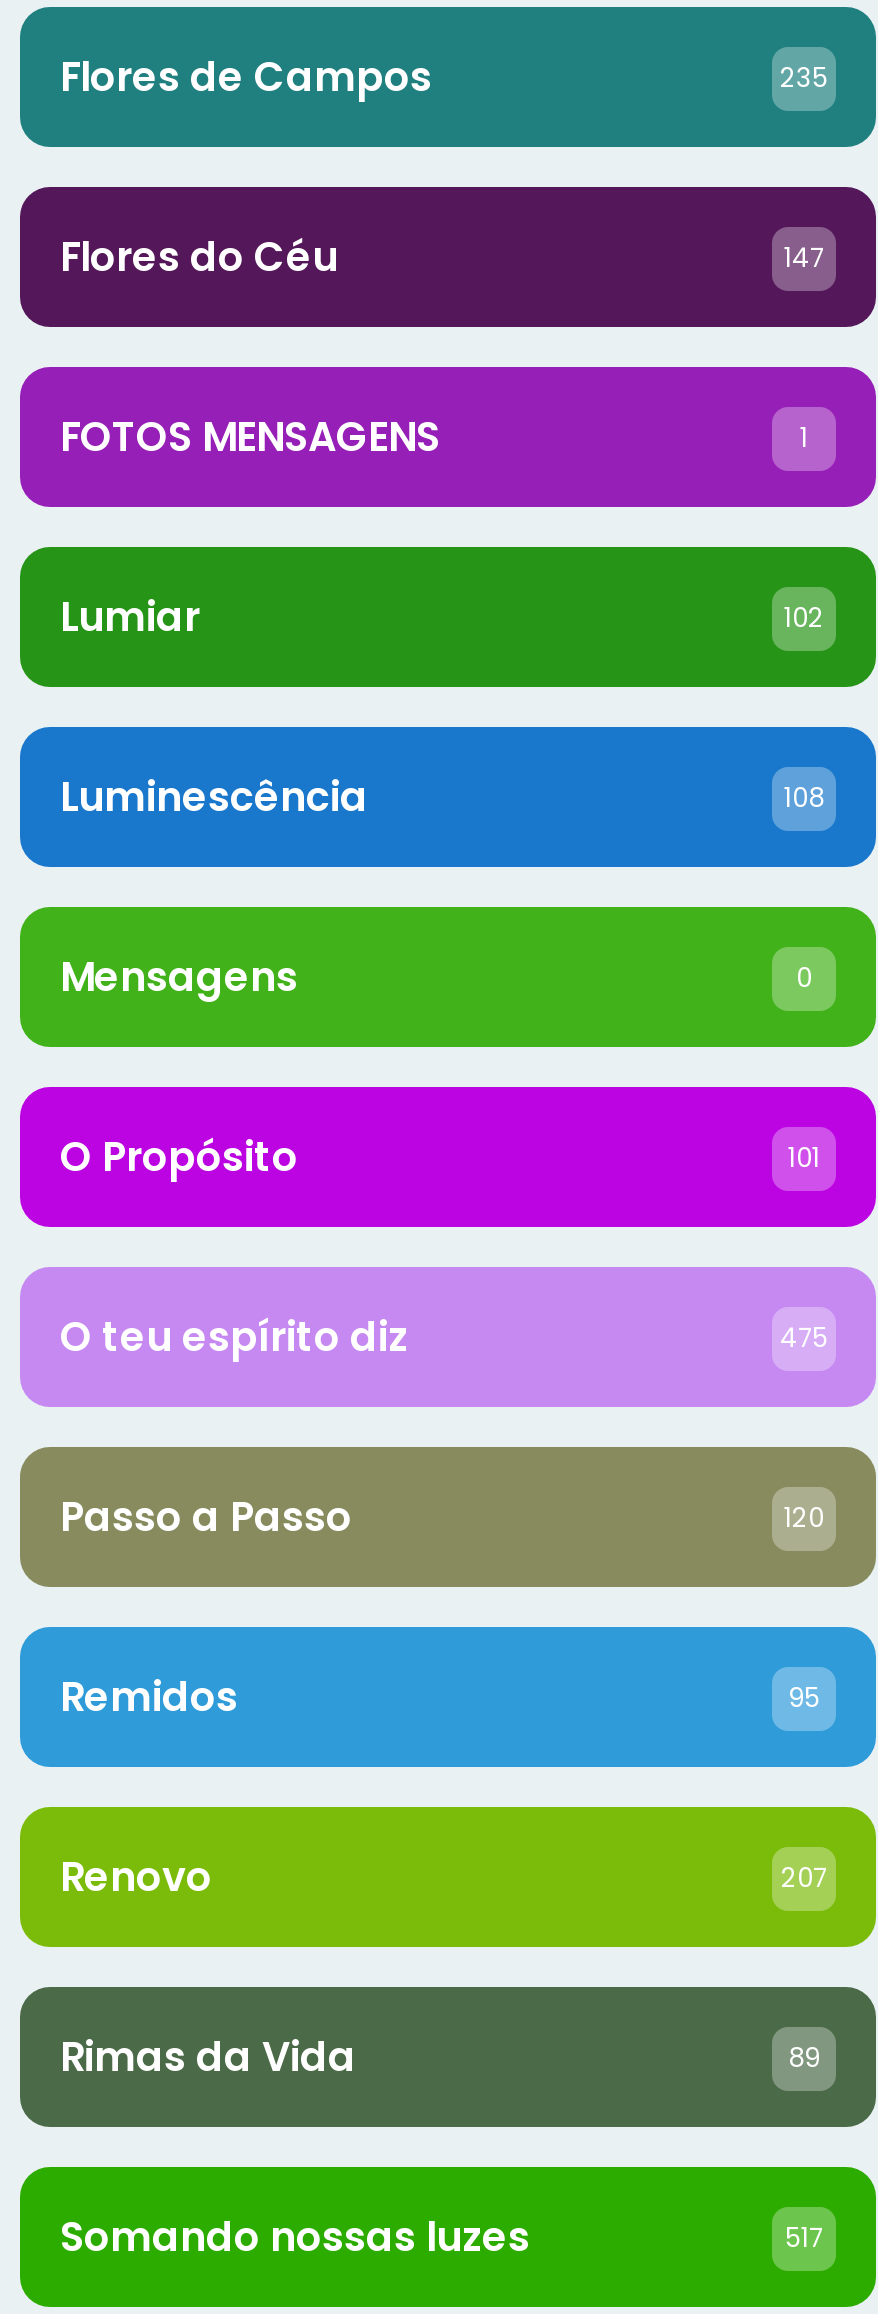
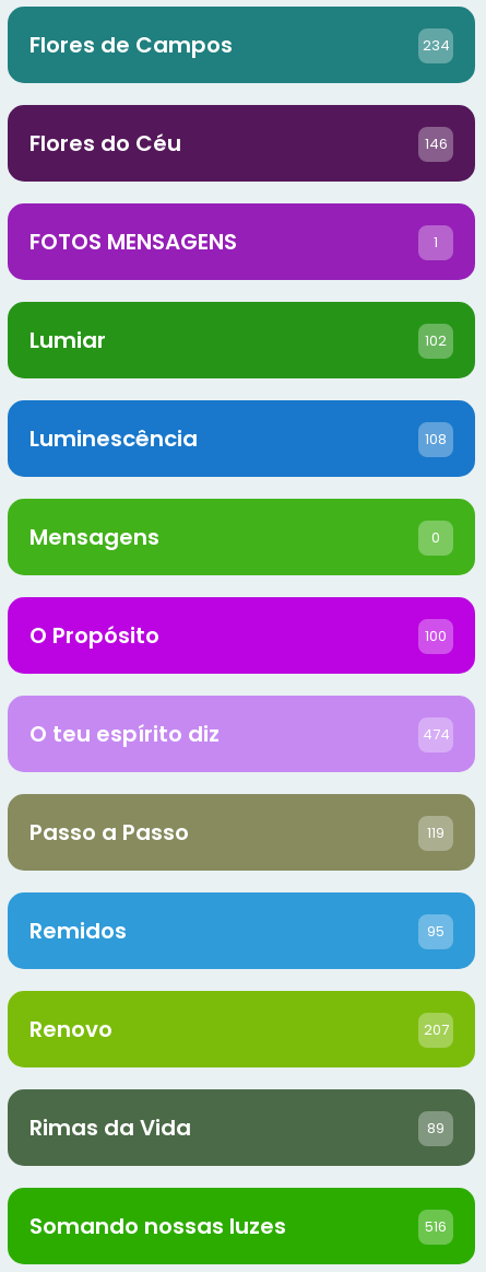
[780,60,828,98] 235 -> [422,35,449,56] 234
[784,240,824,278] 147 -> [424,134,447,155] 146
[788,1140,820,1178] 101 -> [425,626,447,647] 100
[780,1320,828,1358] 475 -> [422,724,449,745] 474
[784,1500,824,1538] 120 -> [427,823,444,844] 119
[785,2220,823,2258] 517 -> [425,1217,447,1237] 516

